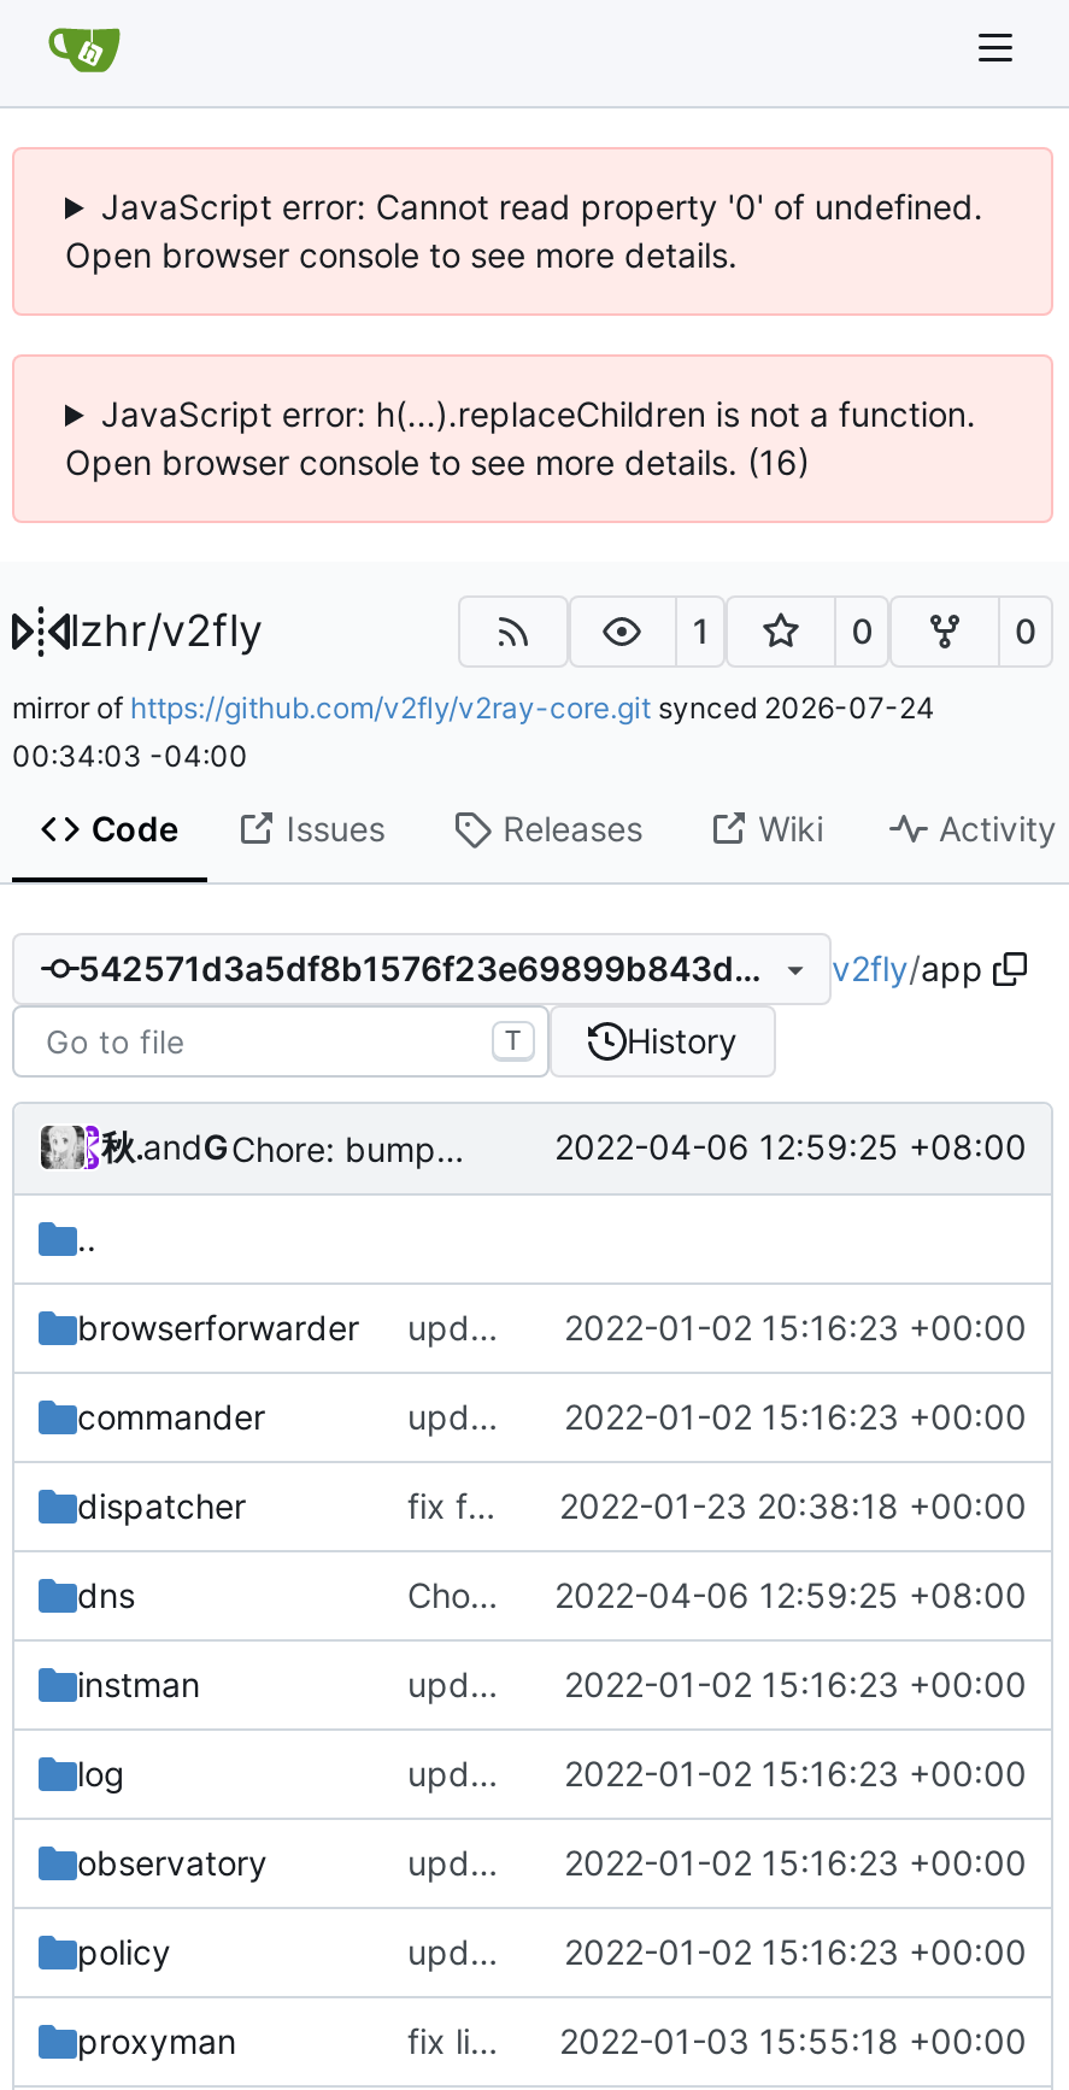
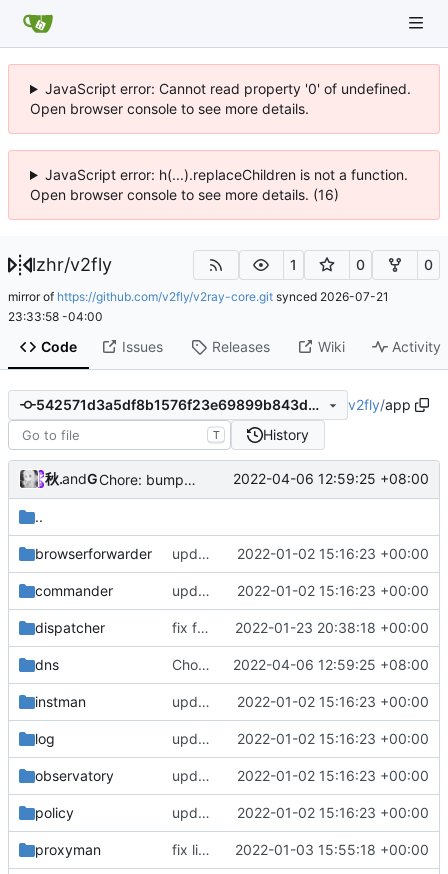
[12,688,935,724] mirror of https://github.com/v2fly/v2ray-core.git synced 2026-07-24 -> [8,288,389,303] mirror of https://github.com/v2fly/v2ray-core.git synced 2026-07-21
[12,736,248,773] 00:34:03 -04:00 -> [8,308,103,323] 23:33:58 -04:00

